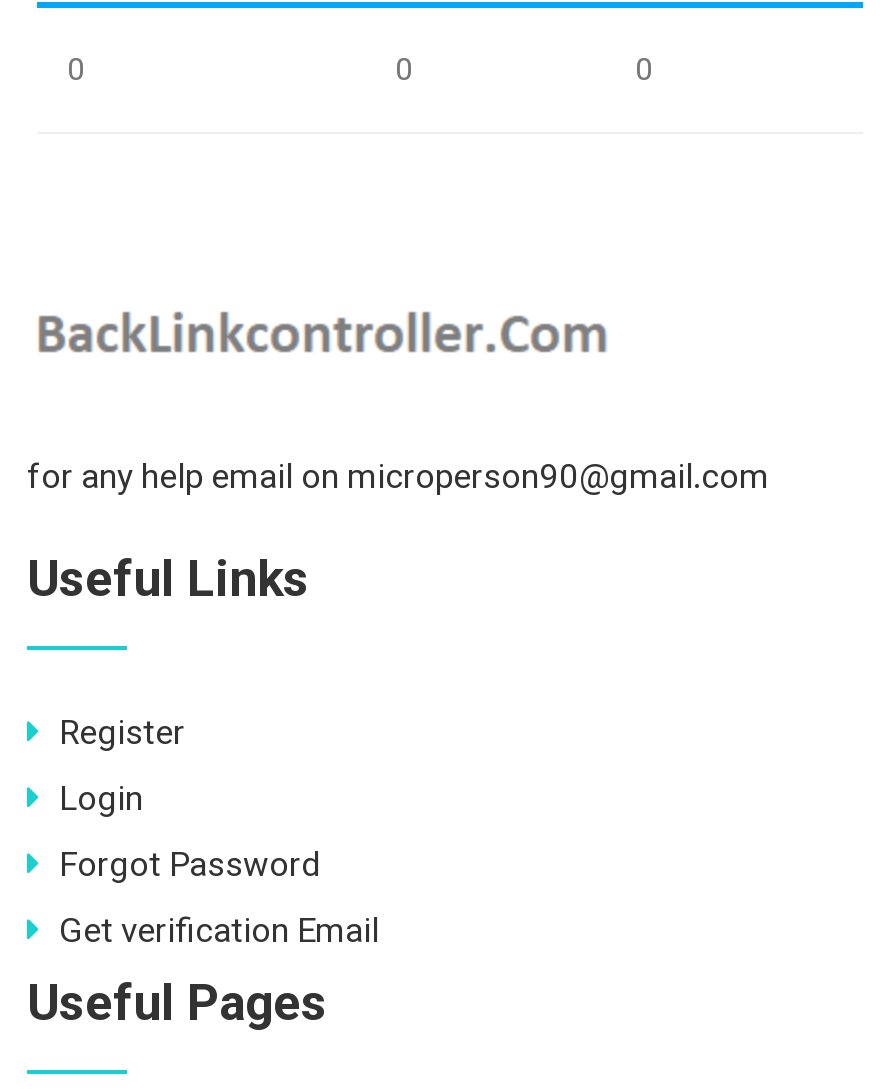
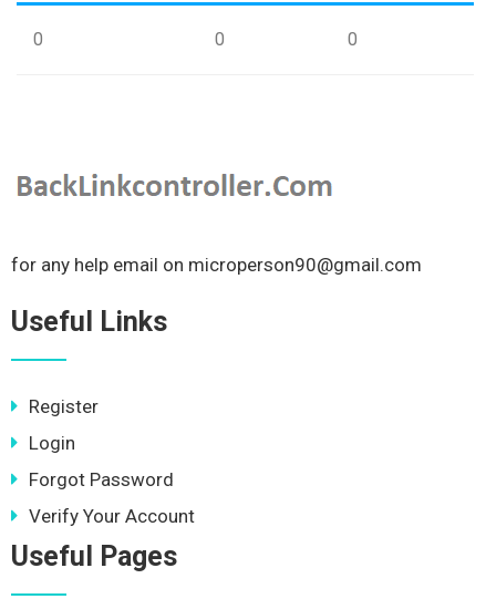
[59,910,379,950] Get verification Email -> [29,505,195,527] Verify Your Account

